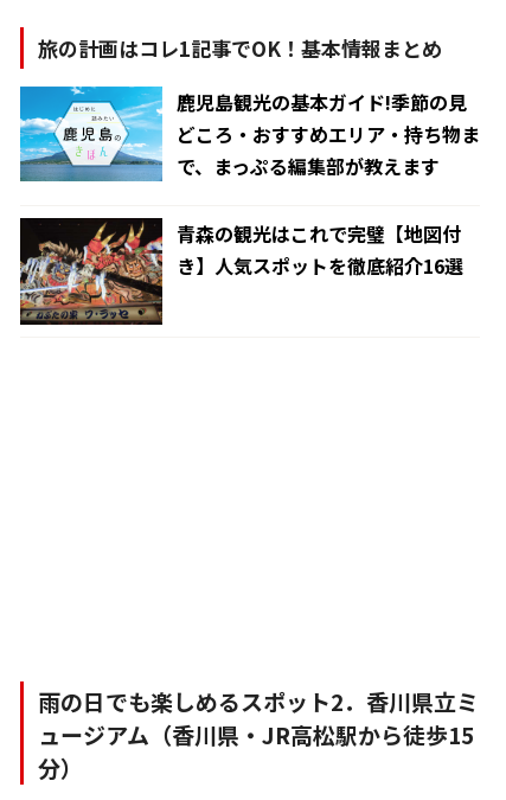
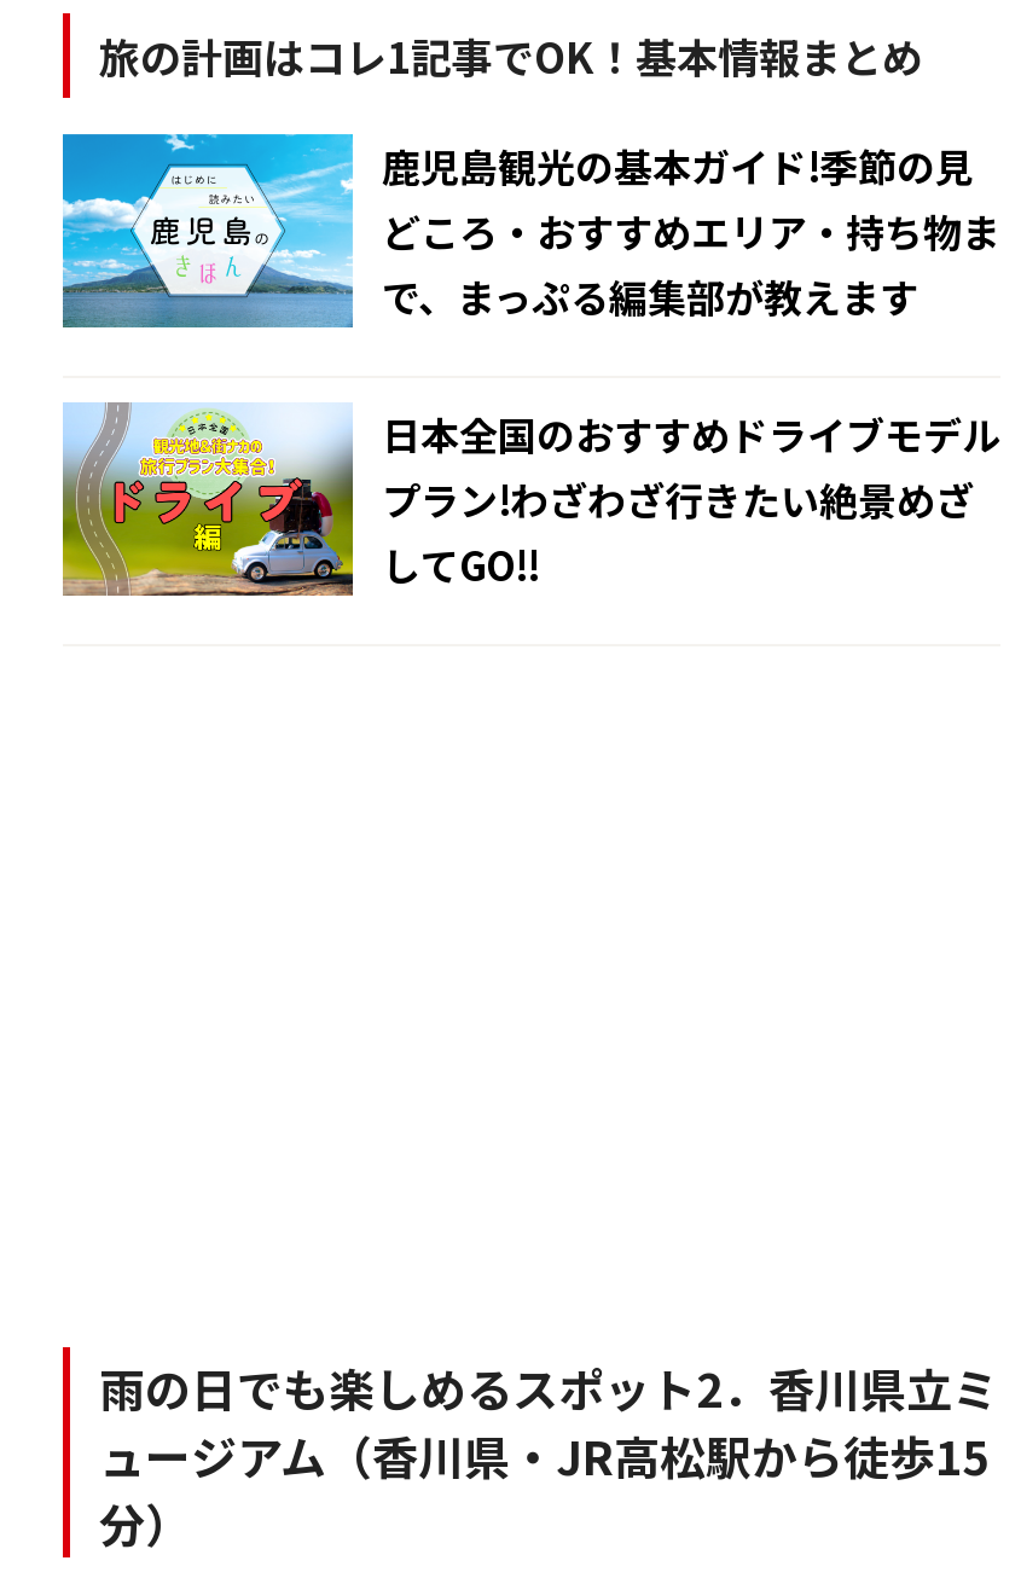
[19,217,463,326] [image] | 青森の観光はこれで完璧【地図付 | き】人気スポットを徹底紹介16選 -> [60,402,1000,620] [image] | 日本全国のおすすめドライブモデル | プラン!わざわざ行きたい絶景めざ | してGO!!

